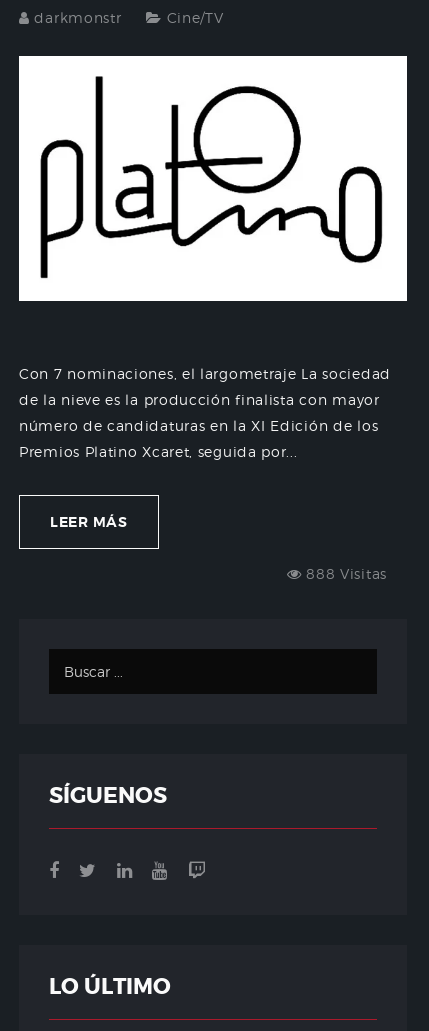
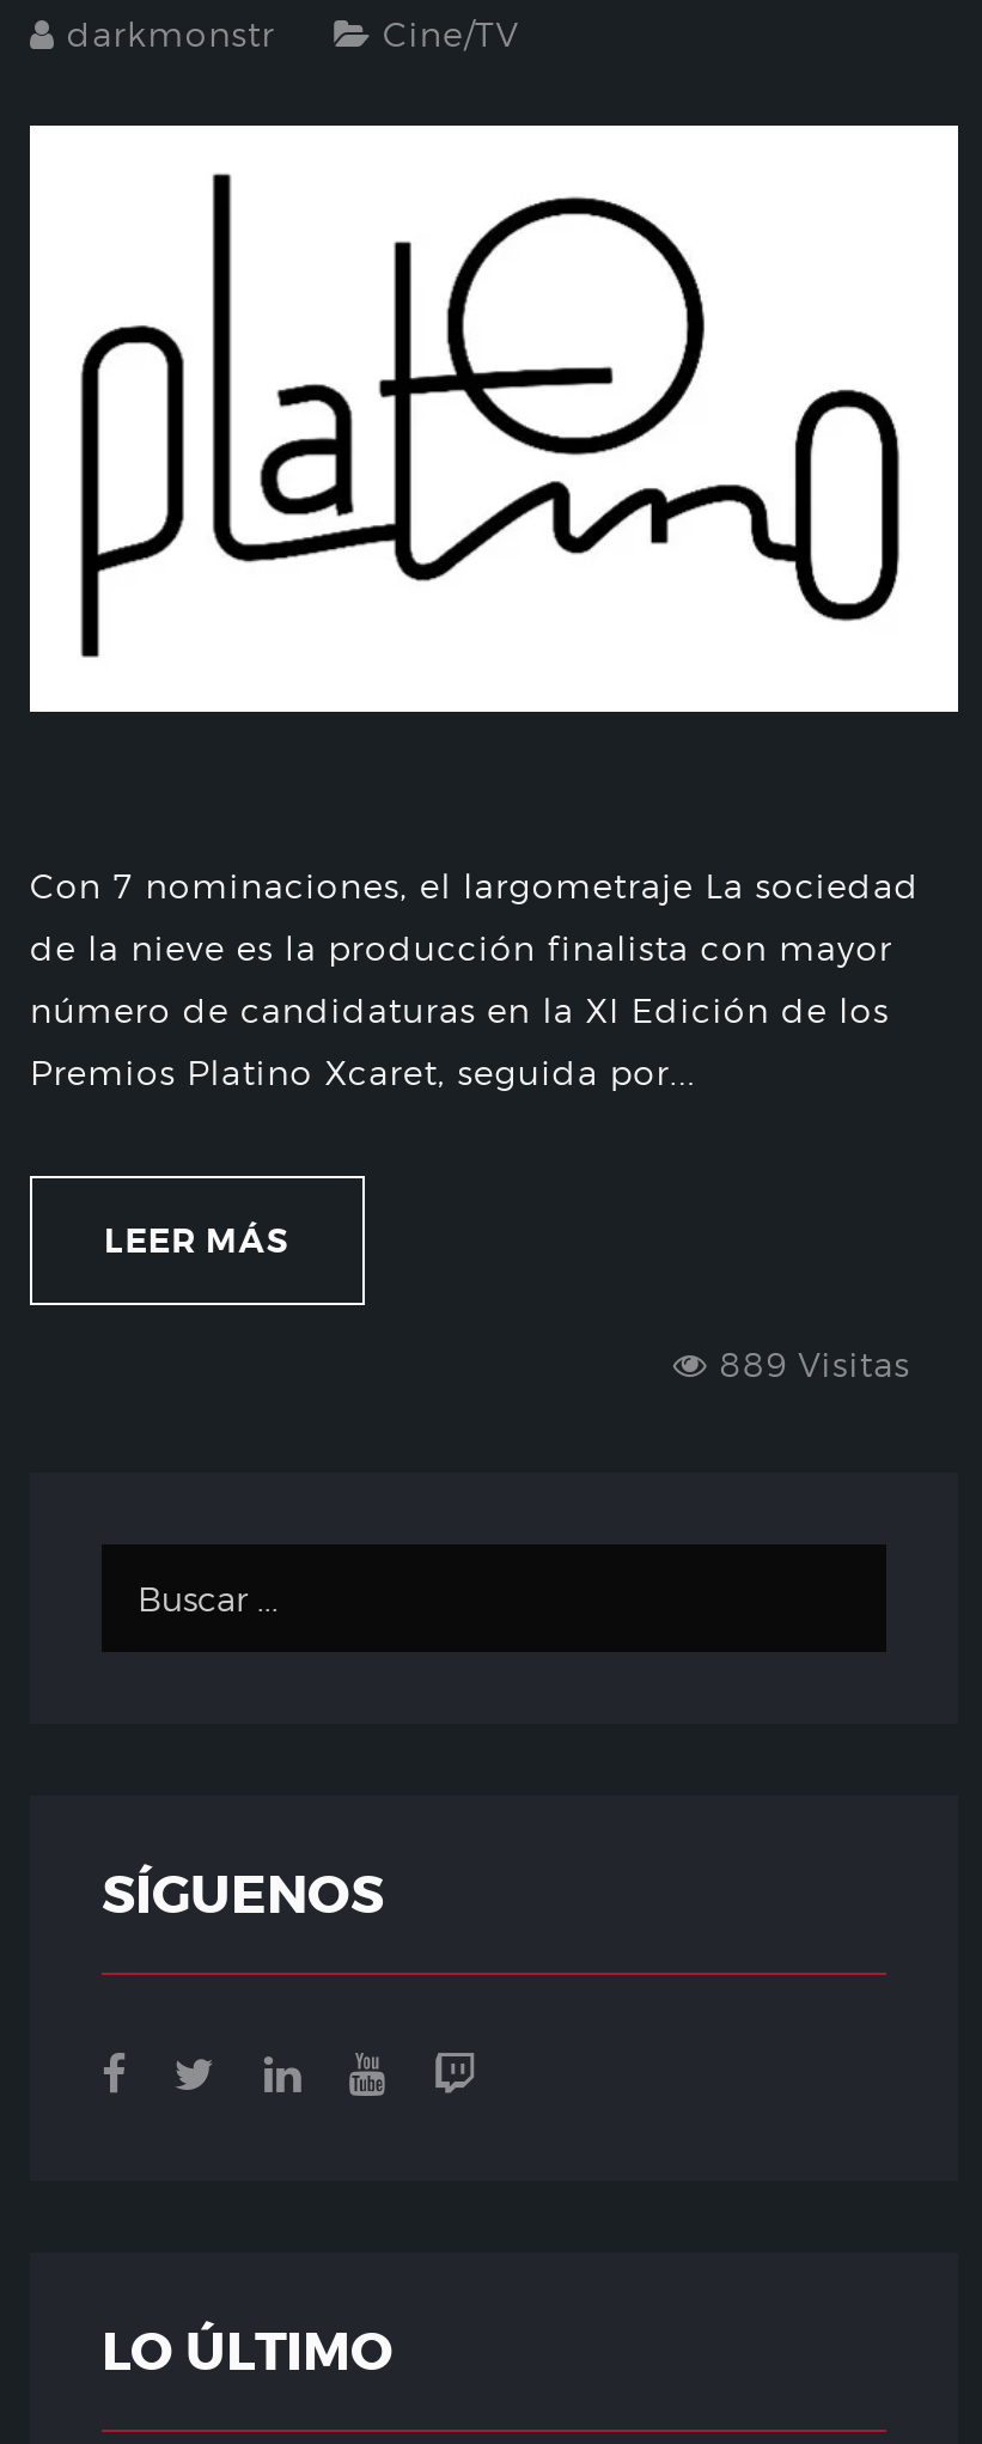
[302,565,387,582] 888 Visitas -> [708,1343,910,1384] 889 Visitas

